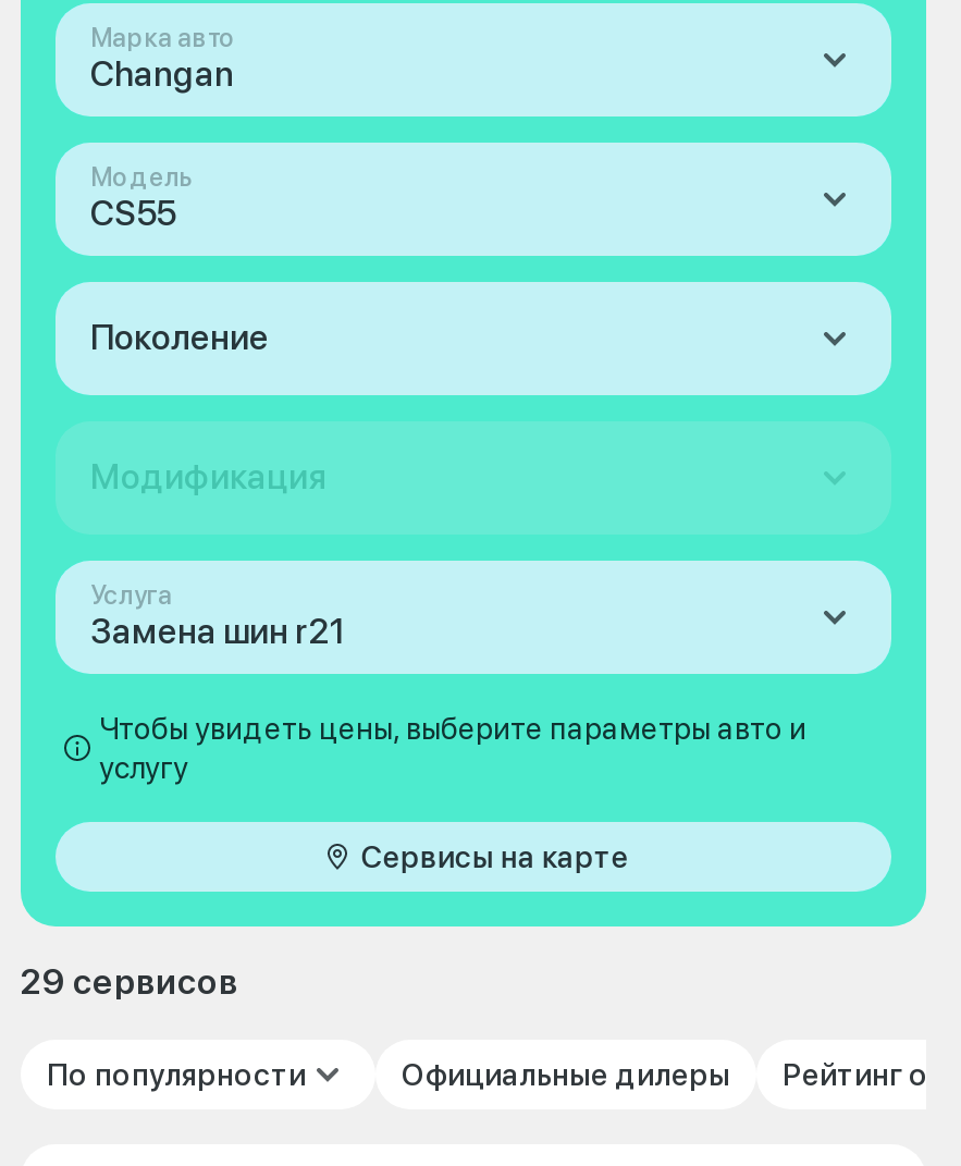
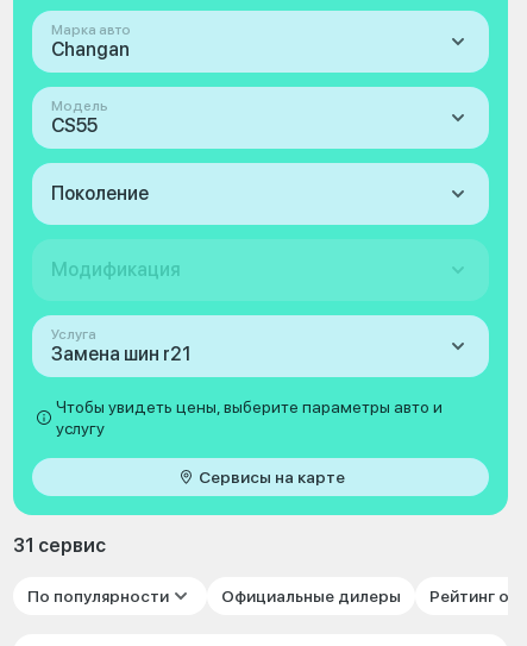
[21,961,238,1003] 29 сервисов -> [13,534,106,557] 31 сервис

